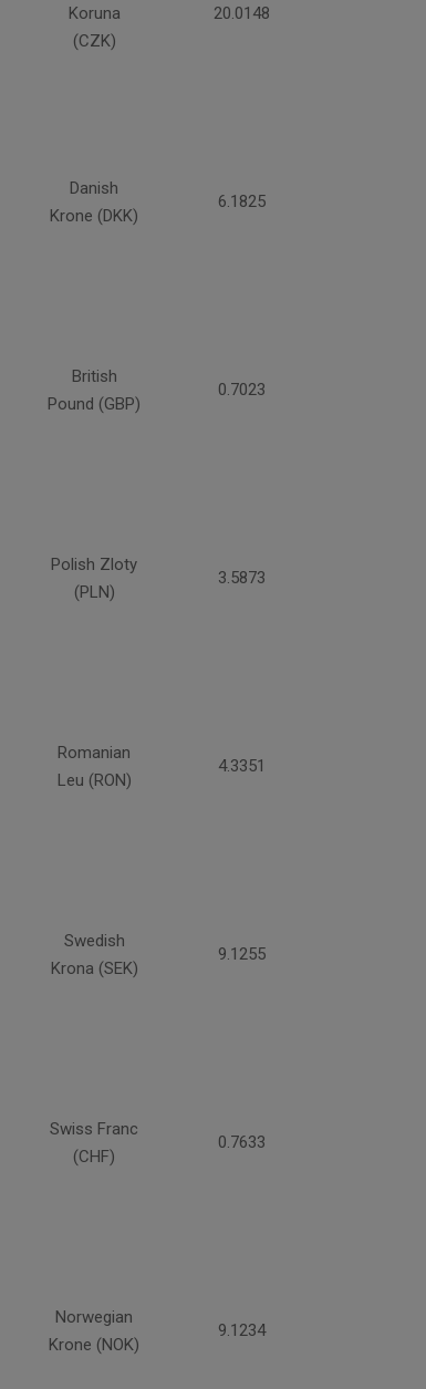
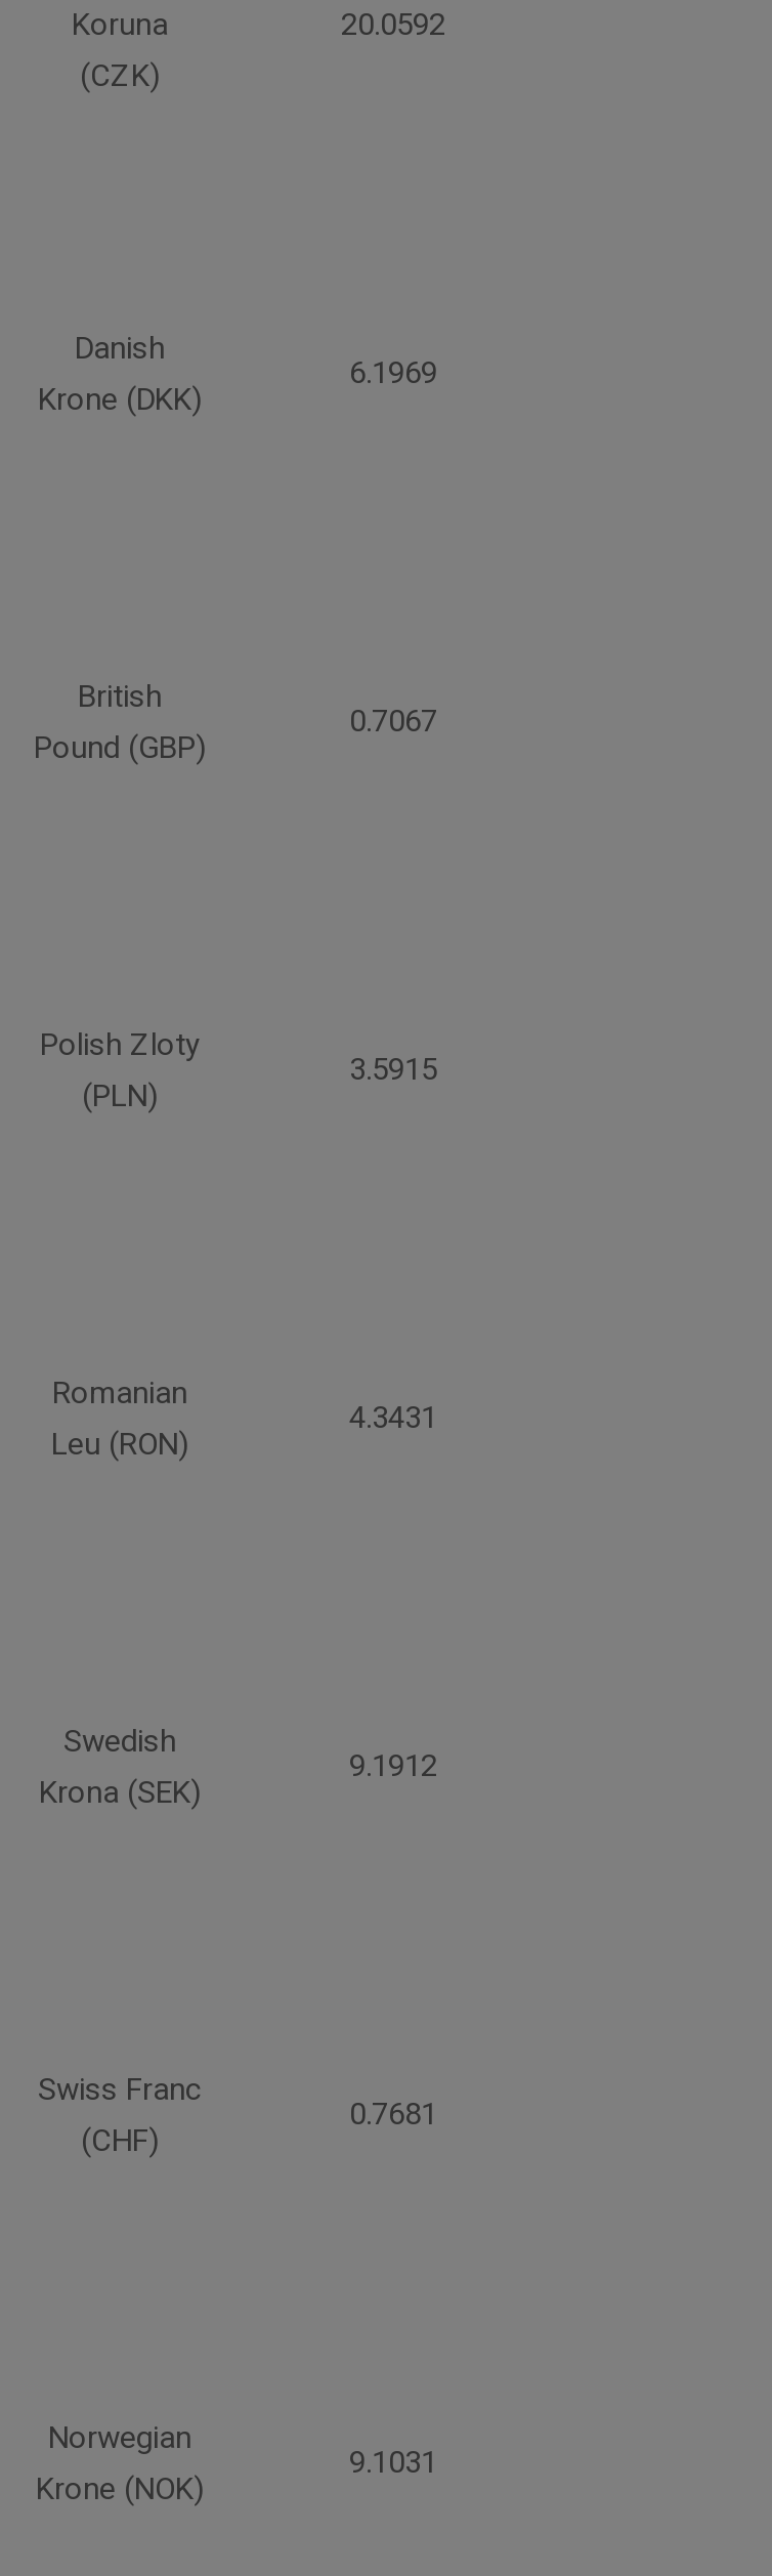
[214,4,270,24] 20.0148 -> [341,7,445,44] 20.0592
[218,192,266,212] 6.1825 -> [349,355,437,392] 6.1969
[218,380,266,400] 0.7023 -> [349,703,437,740] 0.7067
[218,568,266,588] 3.5873 -> [349,1052,437,1089] 3.5915
[218,756,266,776] 4.3351 -> [349,1400,437,1437] 4.3431
[218,945,266,964] 9.1255 -> [349,1748,437,1785] 9.1912
[218,1133,266,1153] 0.7633 -> [349,2096,437,2133] 0.7681
[218,1321,266,1341] 9.1234 -> [349,2445,437,2482] 9.1031

